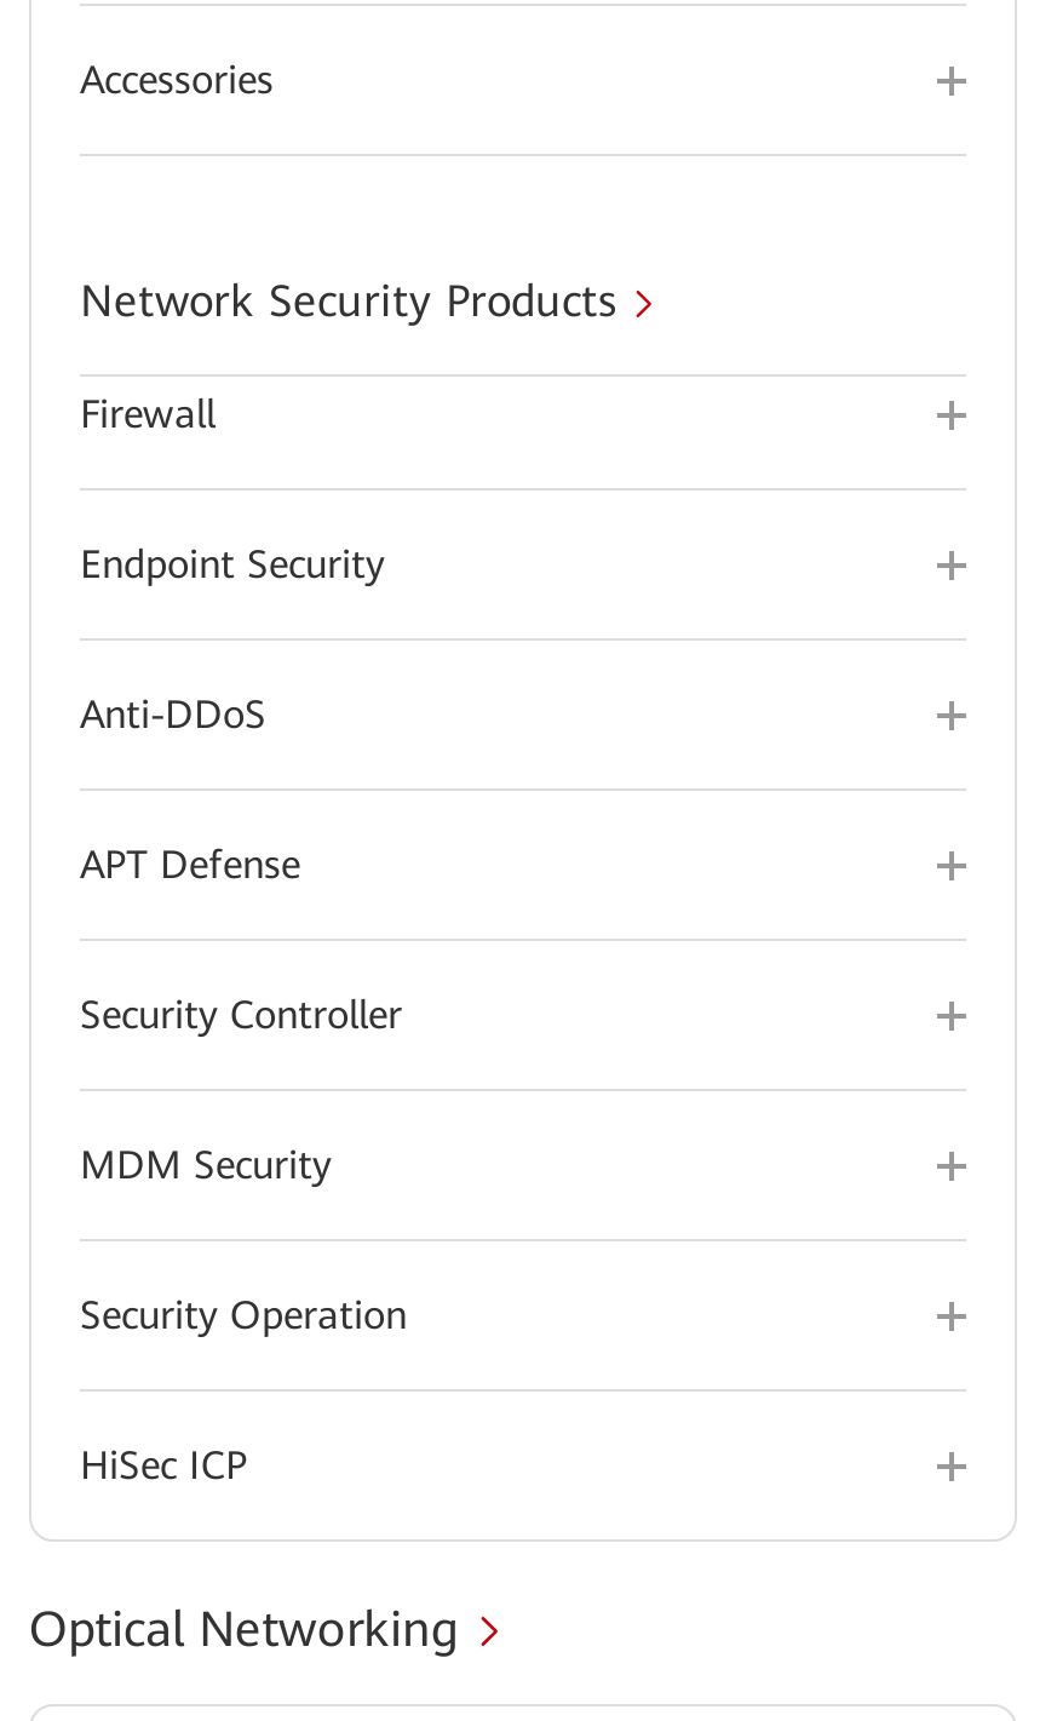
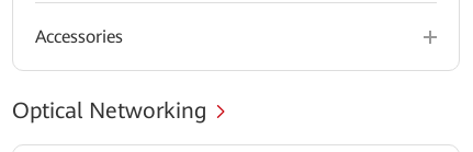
[80,275,617,1488] Network Security Products | Firewall | Endpoint Security | Anti-DDoS | APT Defense | Security Controller | MDM Security | Security Operation | HiSec ICP -> none

